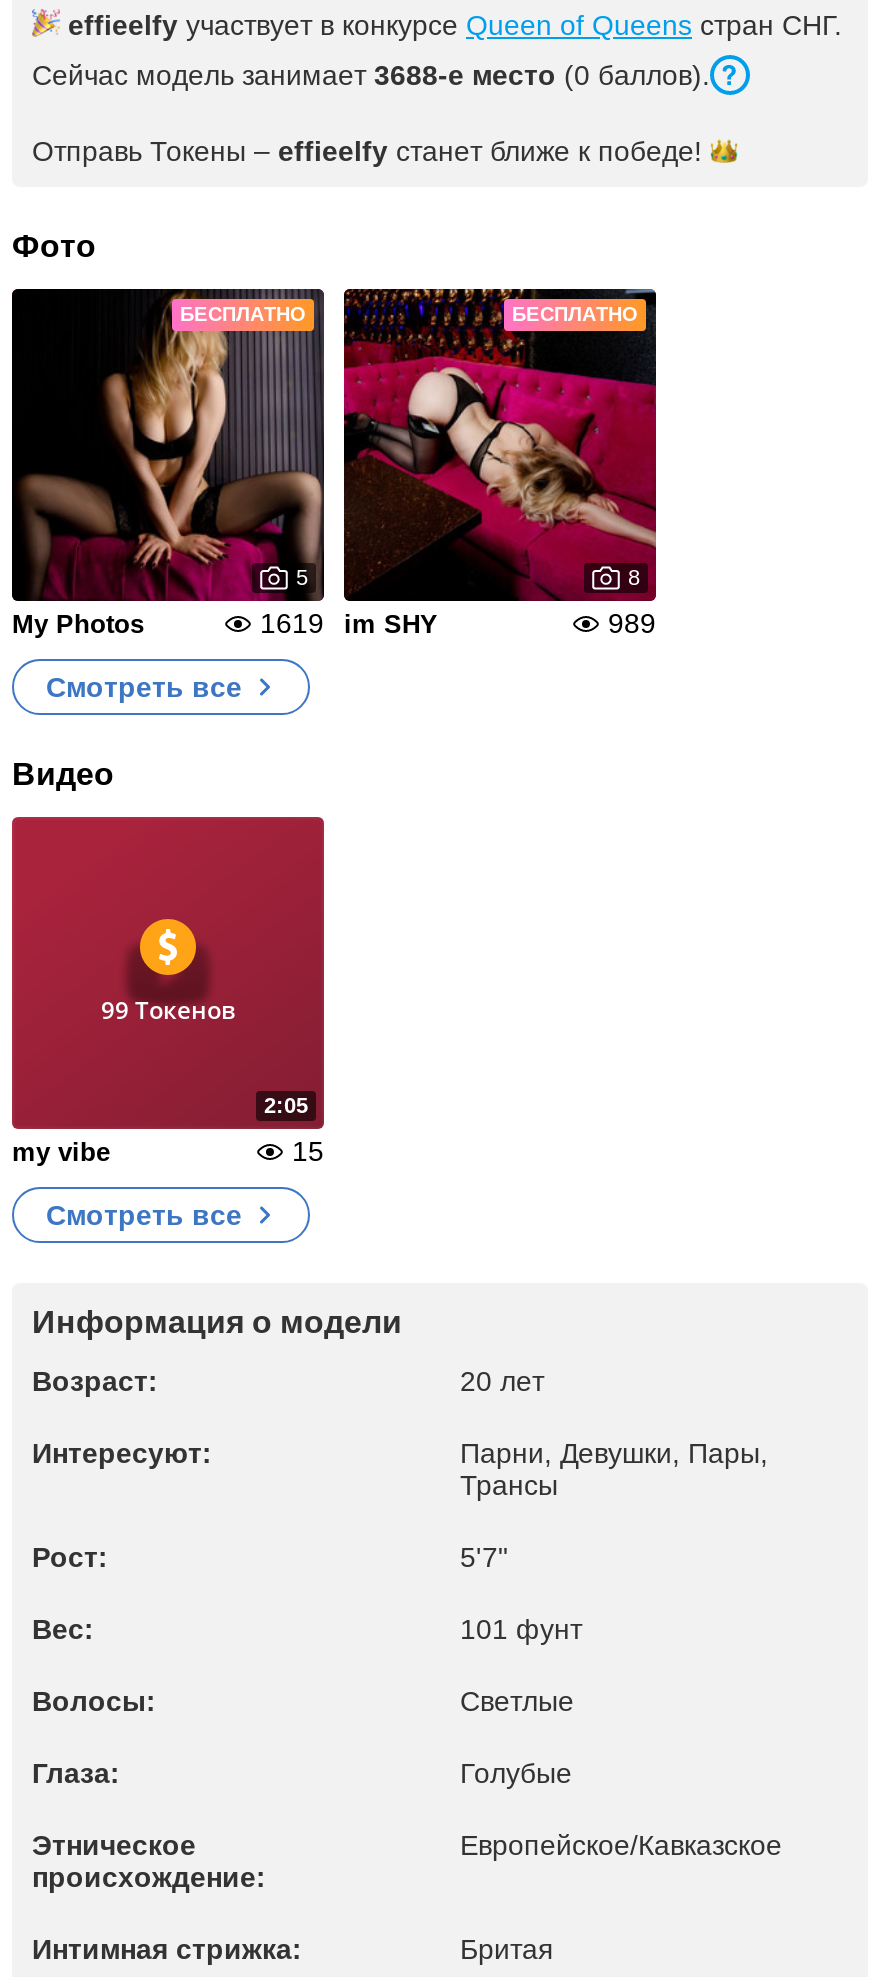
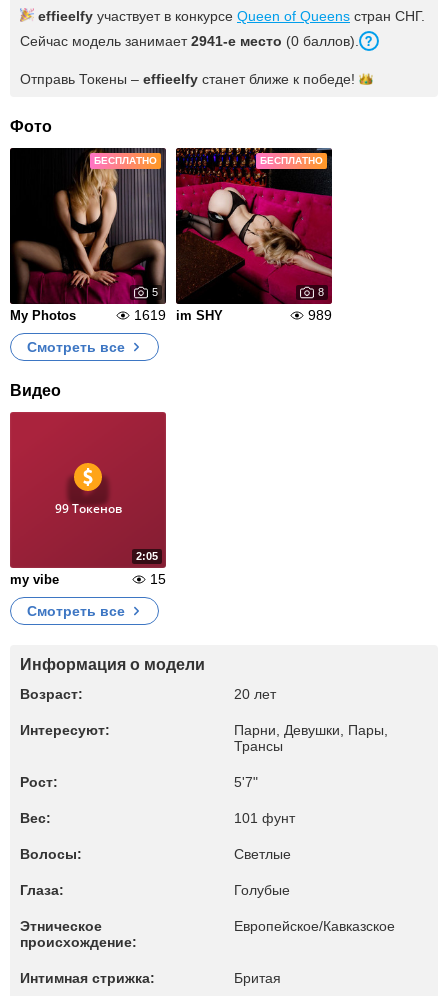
[32,59,710,91] Сейчас модель занимает 3688-е место (0 баллов). -> [20,33,359,49] Сейчас модель занимает 2941-е место (0 баллов).

